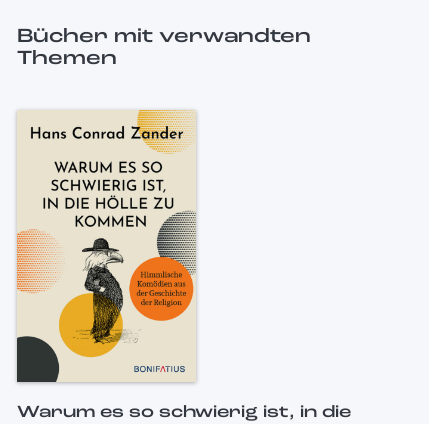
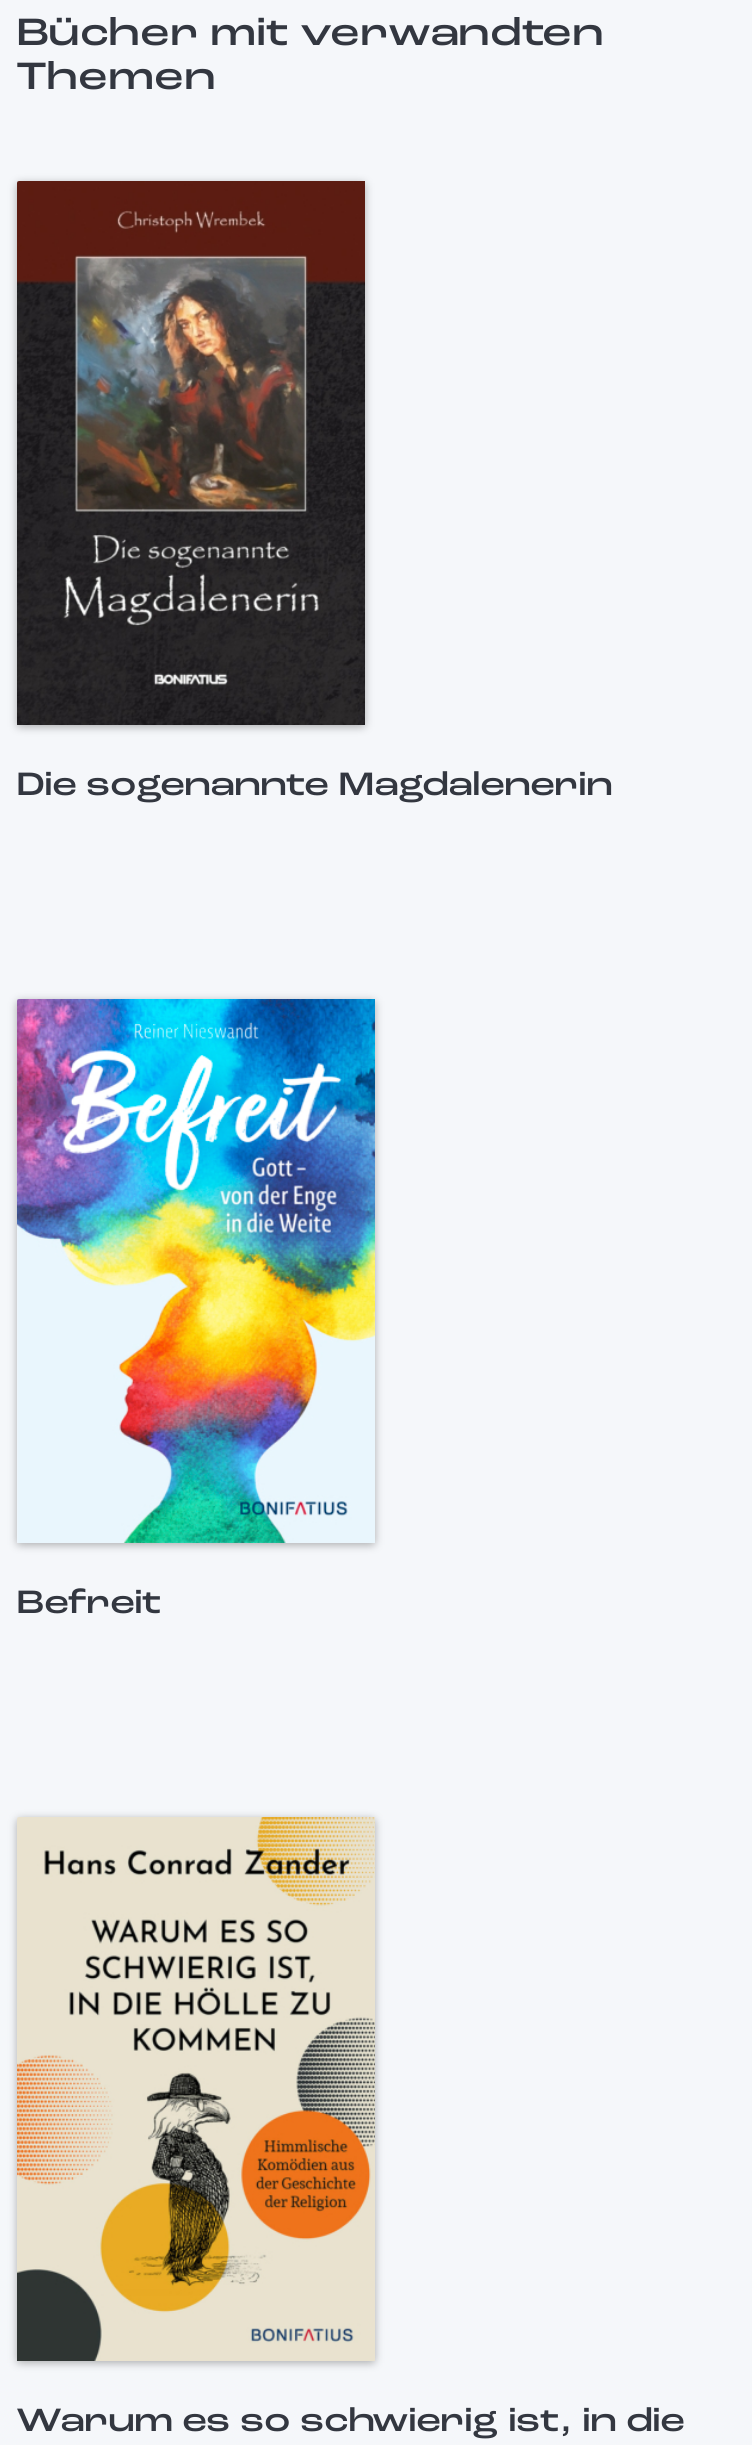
none -> [15,179,612,803] [image] | Die sogenannte Magdalenerin
none -> [15,997,379,1621] [image] | Befreit

